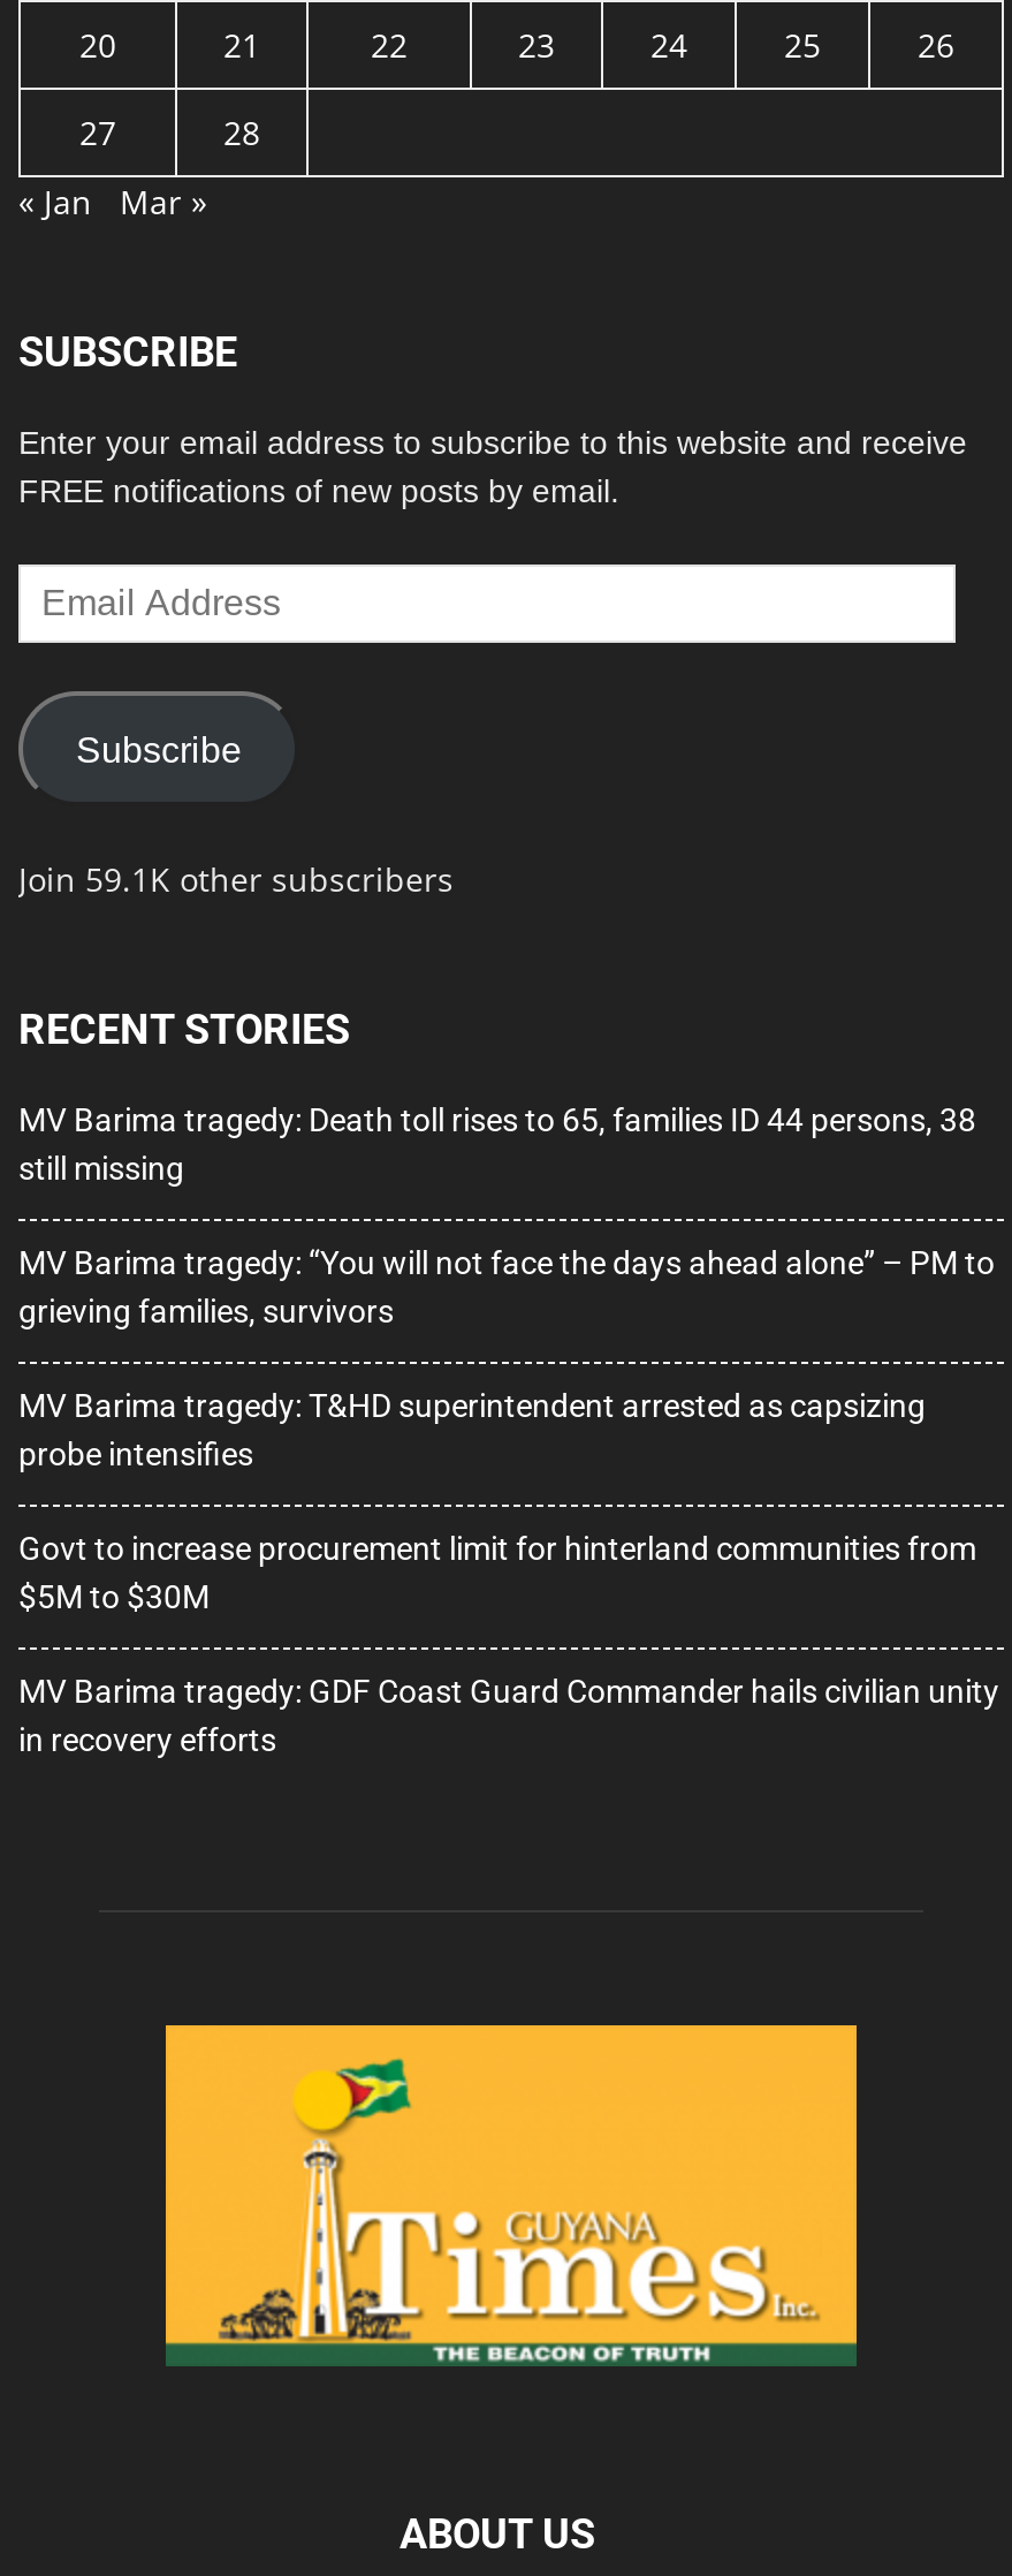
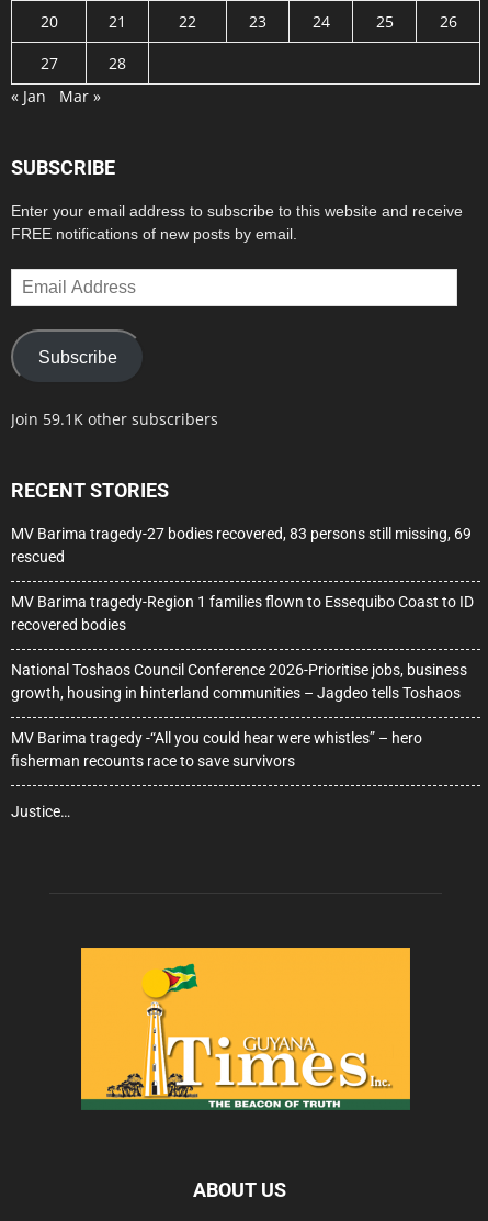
[18,1102,976,1188] MV Barima tragedy: Death toll rises to 65, families ID 44 persons, 38 | still missing -> [11,525,472,566] MV Barima tragedy-27 bodies recovered, 83 persons still missing, 69 | rescued
[18,1245,995,1330] MV Barima tragedy: “You will not face the days ahead alone” – PM to | grieving families, survivors -> [11,593,474,634] MV Barima tragedy-Region 1 families flown to Essequibo Coast to ID | recovered bodies
[18,1388,926,1473] MV Barima tragedy: T&HD superintendent arrested as capsizing | probe intensifies -> [11,661,467,702] National Toshaos Council Conference 2026-Prioritise jobs, business | growth, housing in hinterland communities – Jagdeo tells Toshaos
[18,1531,976,1616] Govt to increase procurement limit for hinterland communities from | $5M to $30M -> [11,730,422,770] MV Barima tragedy -“All you could hear were whistles” – hero | fisherman recounts race to save survivors
[18,1674,999,1759] MV Barima tragedy: GDF Coast Guard Commander hails civilian unity | in recovery efforts -> [11,803,70,821] Justice…

